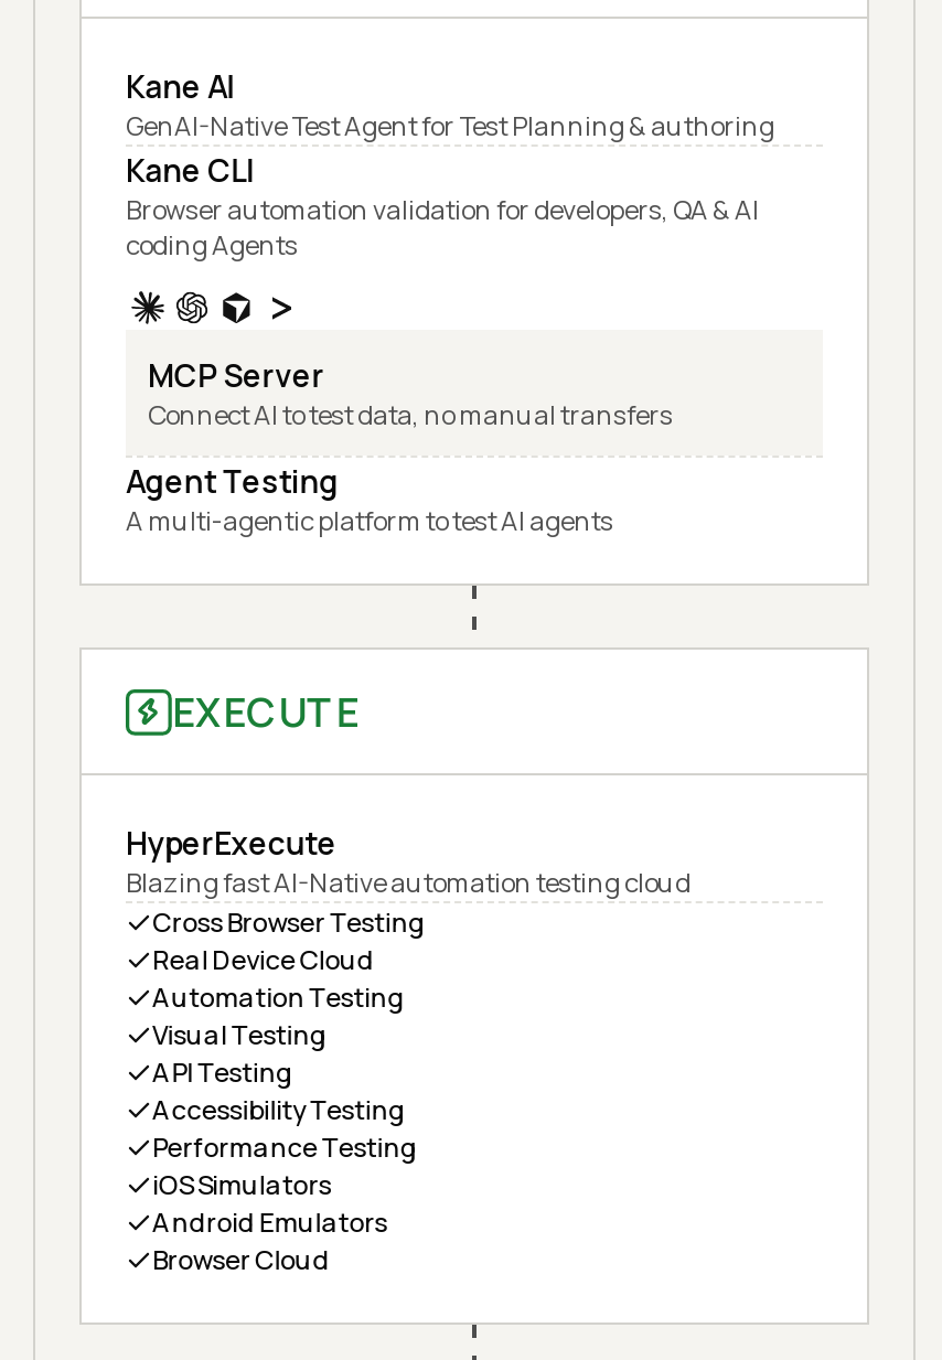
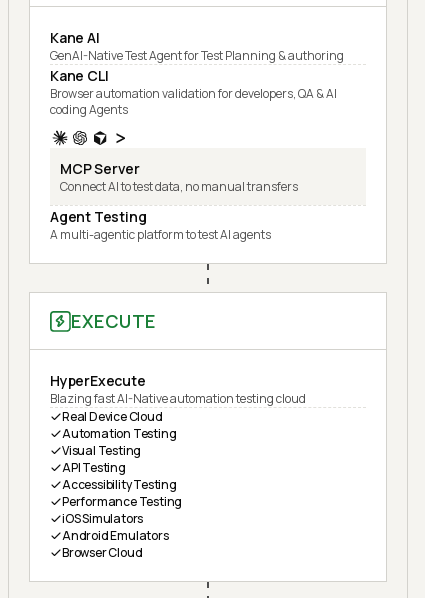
[152,904,425,941] Cross Browser Testing -> none

